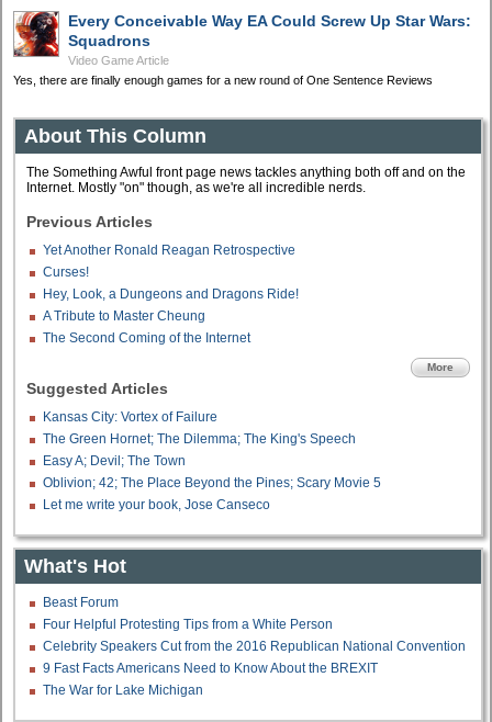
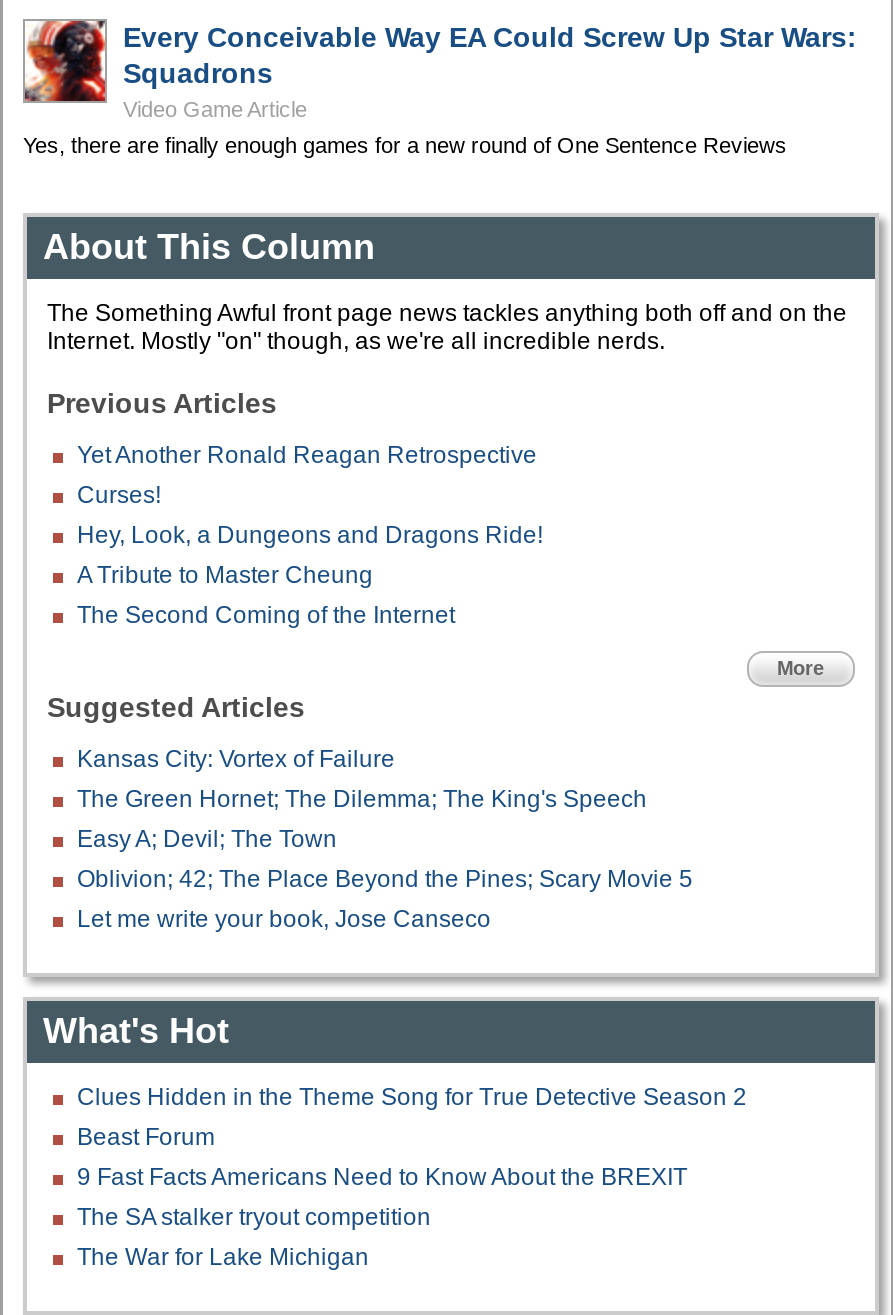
none -> [77,1083,747,1111] Clues Hidden in the Theme Song for True Detective Season 2
moved [43,595,119,610] -> [77,1123,215,1151]: Beast Forum
[43,617,466,654] Four Helpful Protesting Tips from a White Person | Celebrity Speakers Cut from the 2016 Republican National Convention -> none
moved [43,661,378,676] -> [77,1163,687,1191]: 9 Fast Facts Americans Need to Know About the BREXIT
none -> [77,1203,431,1231] The SA stalker tryout competition

